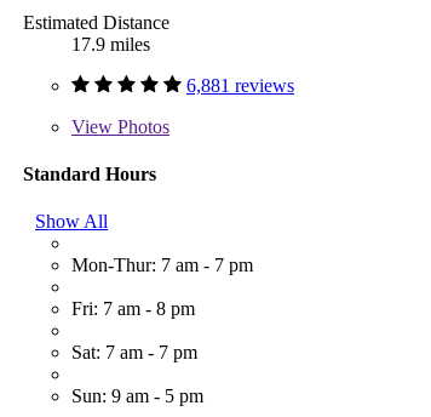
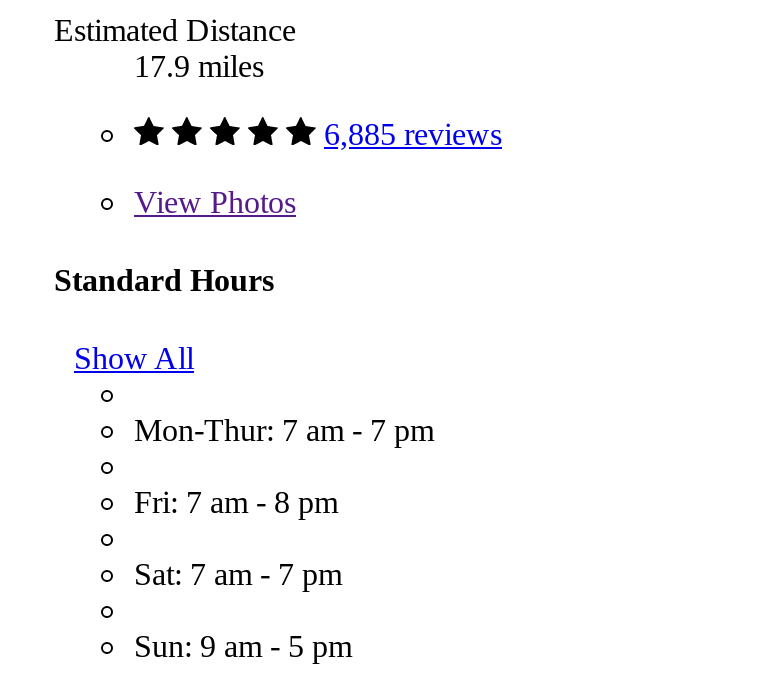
[186,75,294,95] 6,881 reviews -> [324,116,502,150] 6,885 reviews

